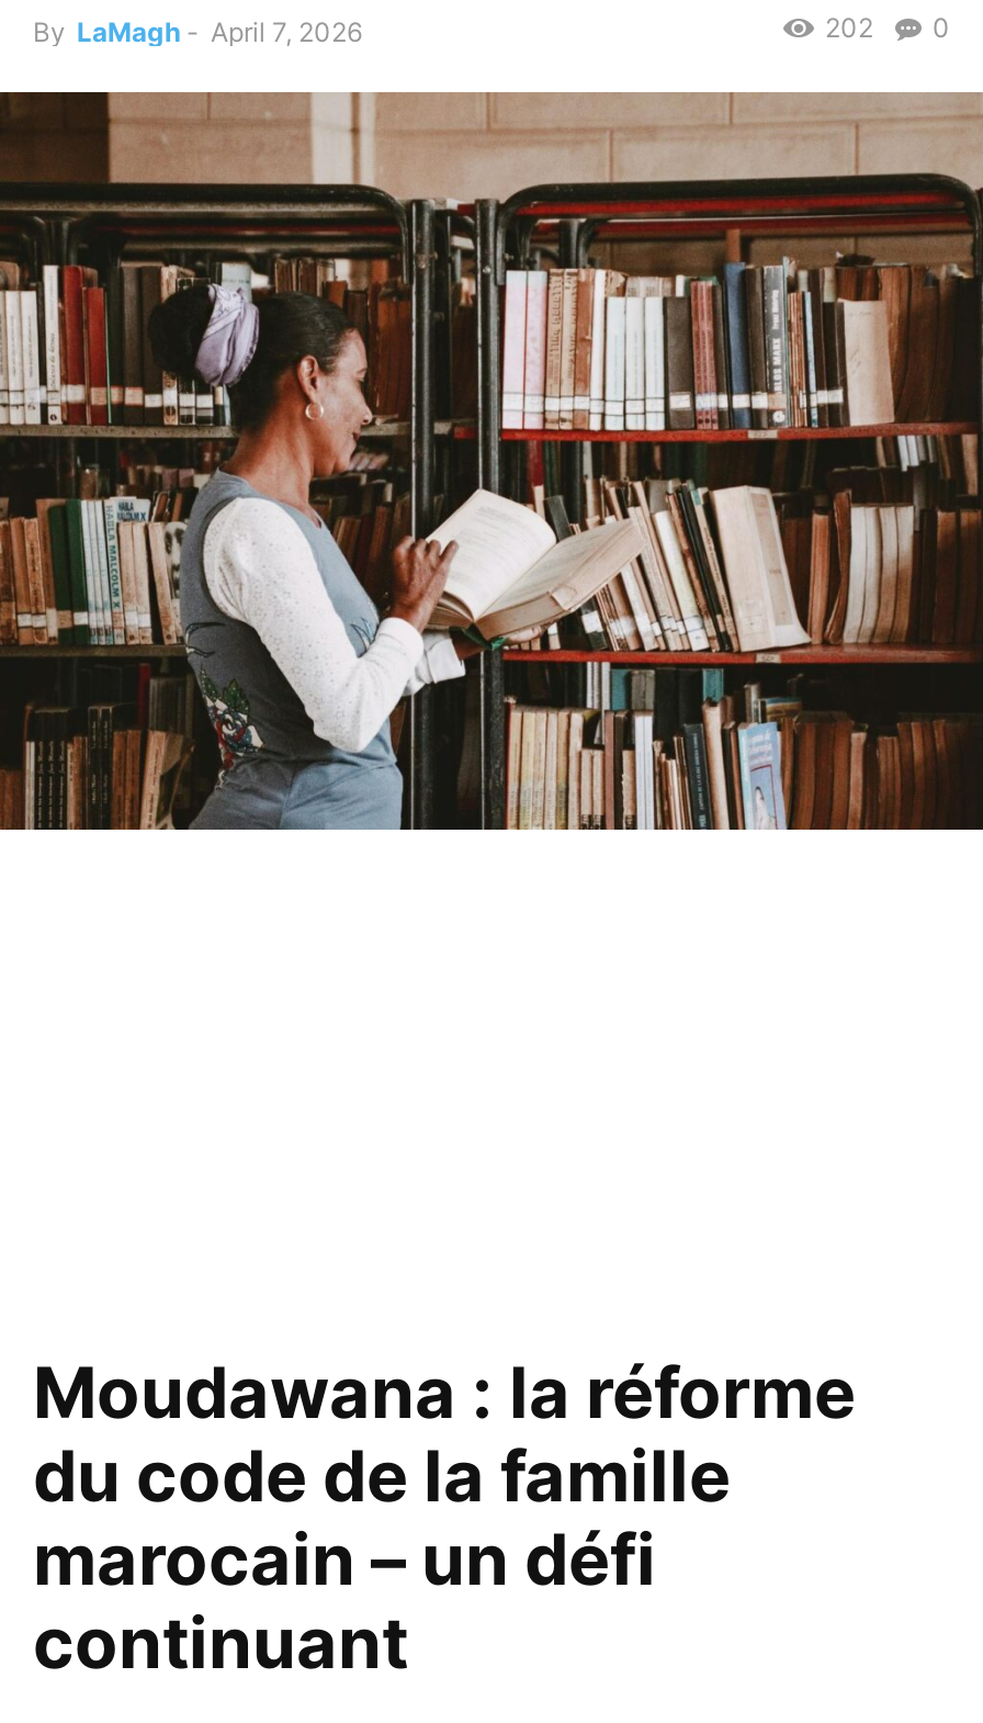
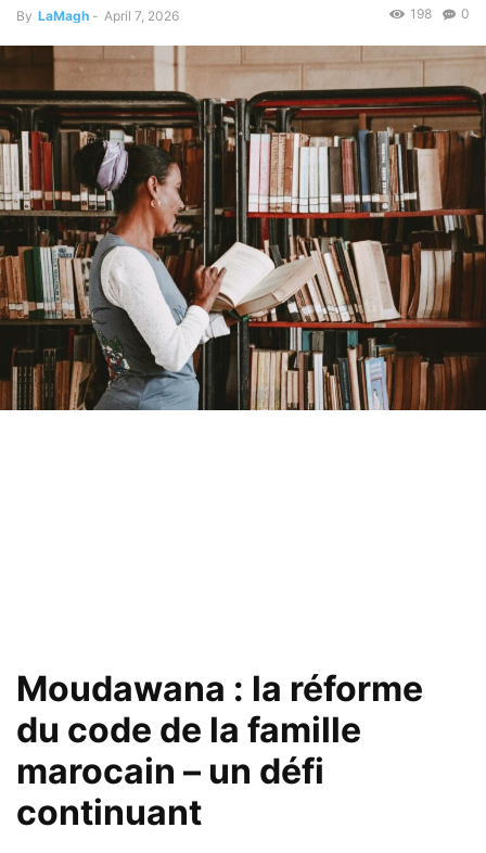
[825,11,950,44] 202 0 -> [410,5,470,22] 198 0

